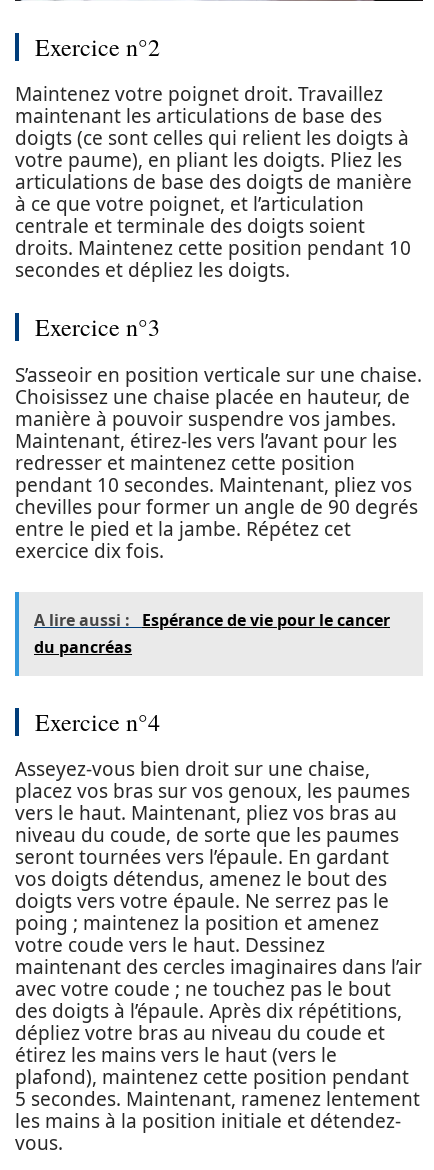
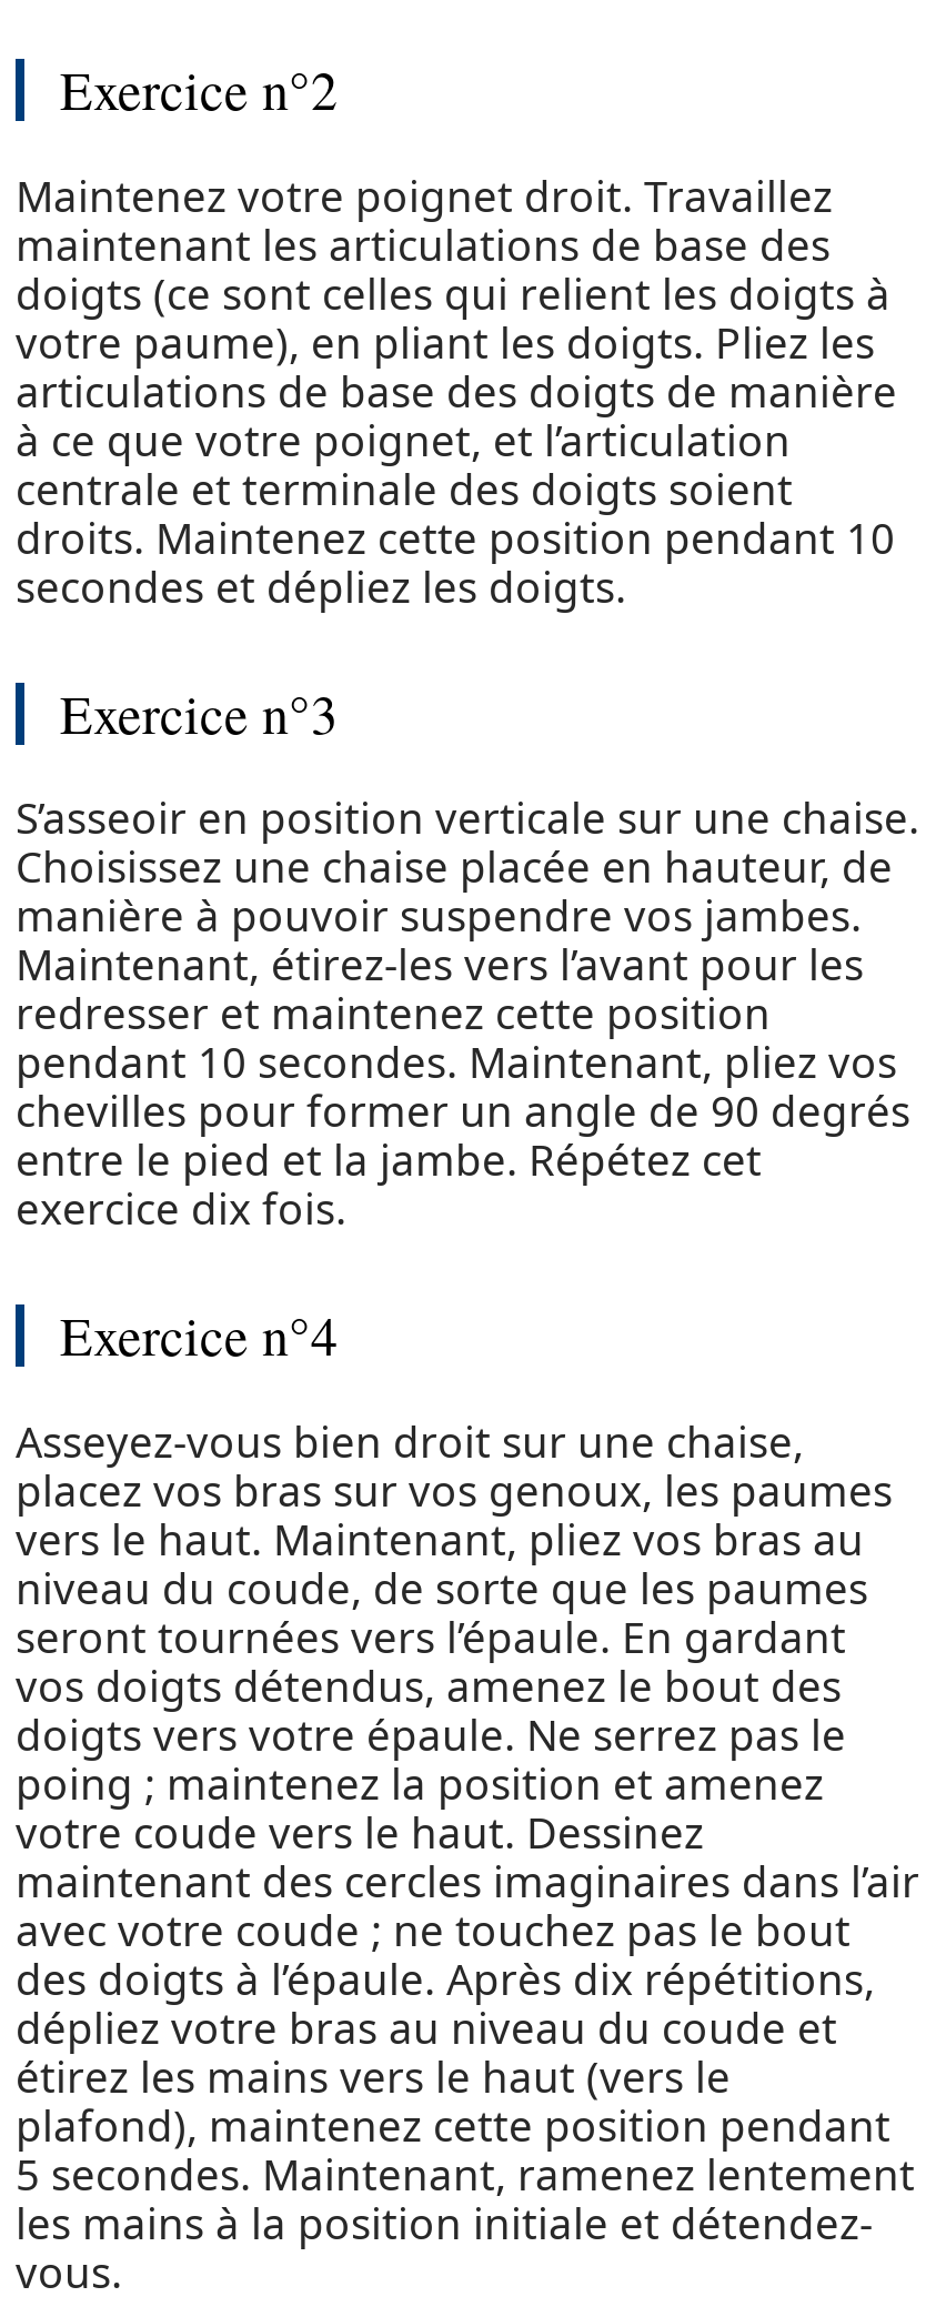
[14,591,422,677] [image] | A lire aussi : Espérance de vie pour le cancer | du pancréas -> none

